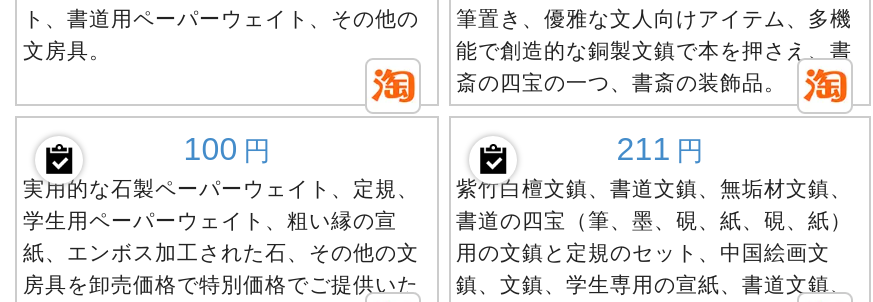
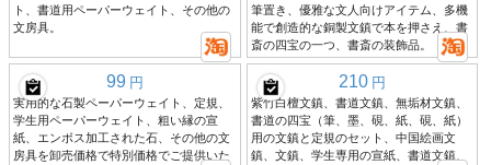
[183,133,269,167] 100 円 -> [106,73,143,91] 99 円
[617,133,703,167] 211 円 -> [338,73,386,91] 210 円

